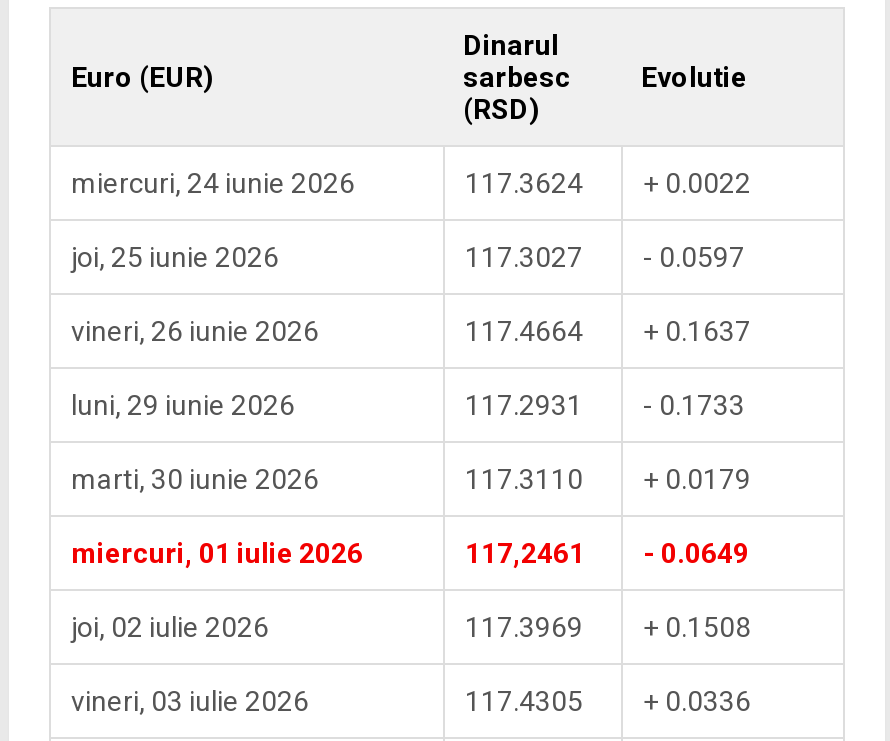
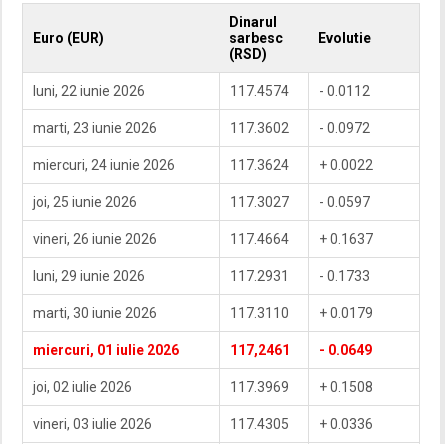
none -> [33,83,370,136] luni, 22 iunie 2026 | 117.4574 | - 0.0112 | marti, 23 iunie 2026 | 117.3602 | - 0.0972

